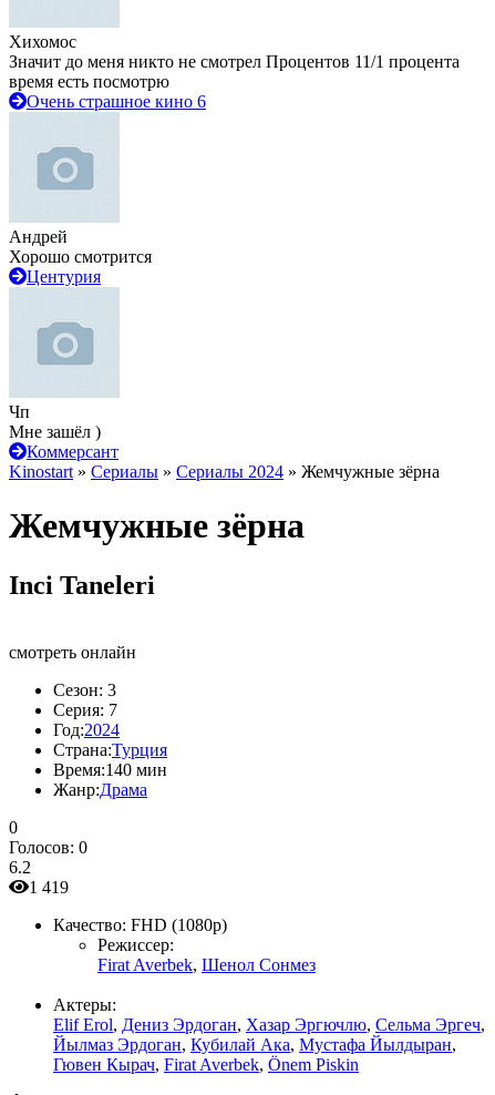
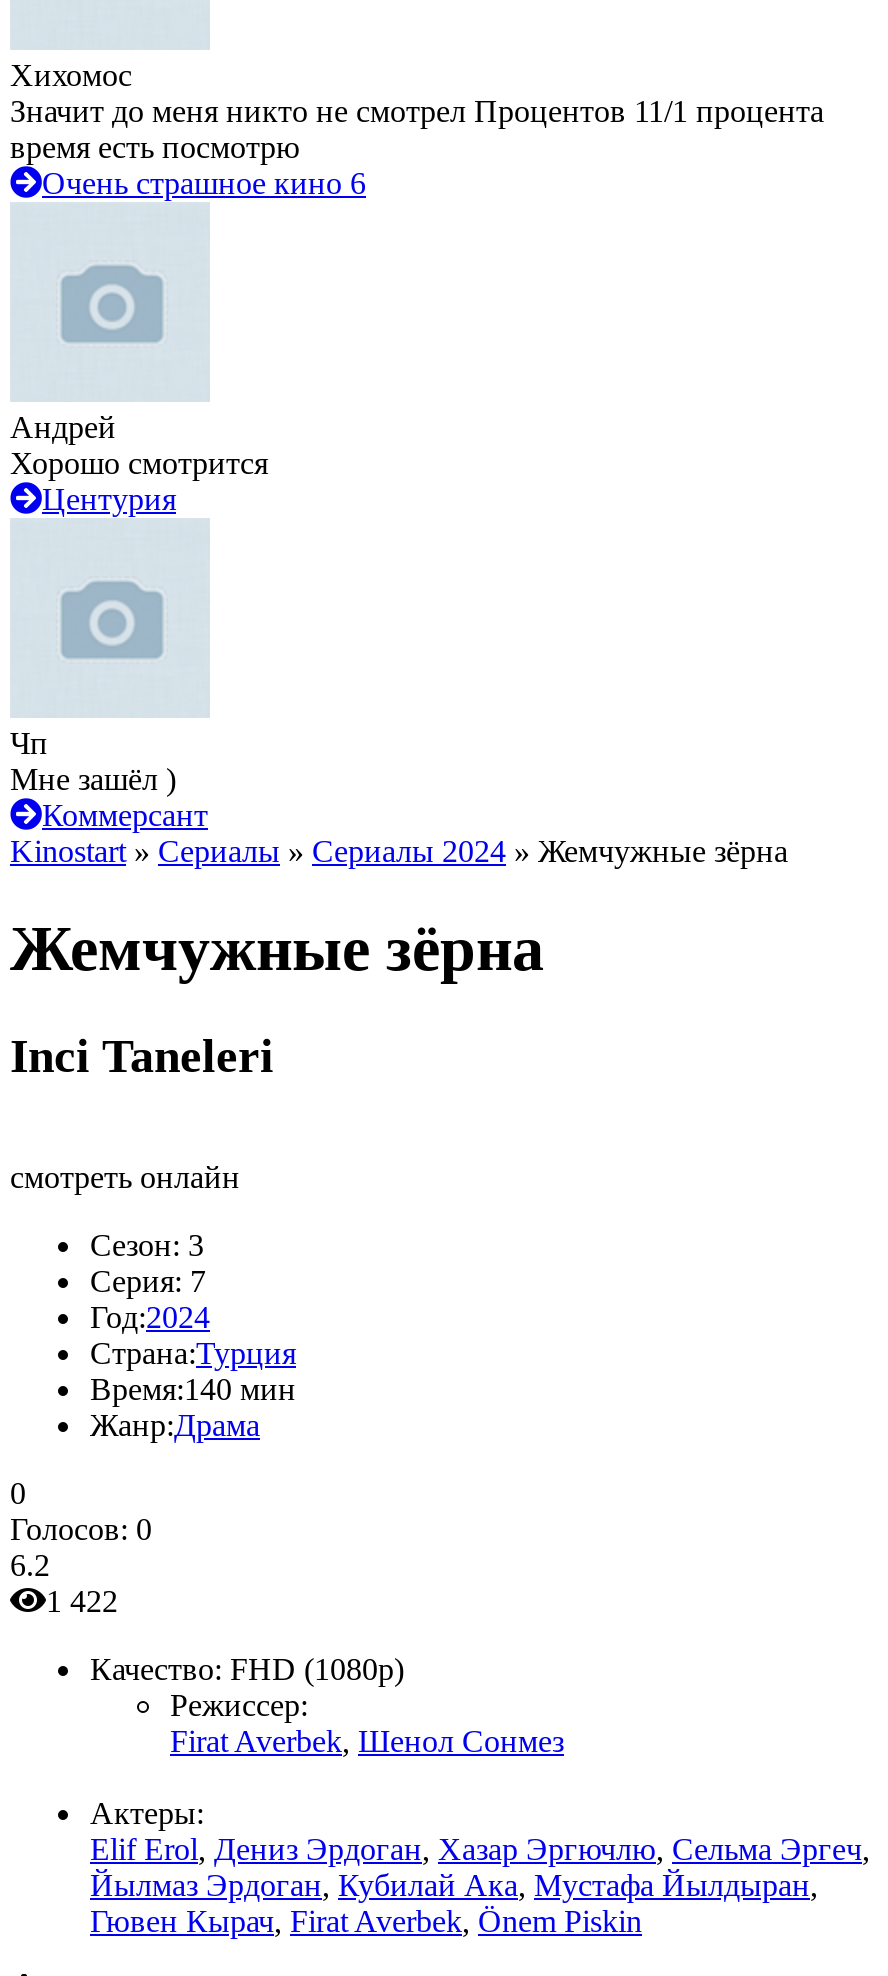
[29,878,69,896] 1 419 -> [46,1584,118,1618] 1 422

